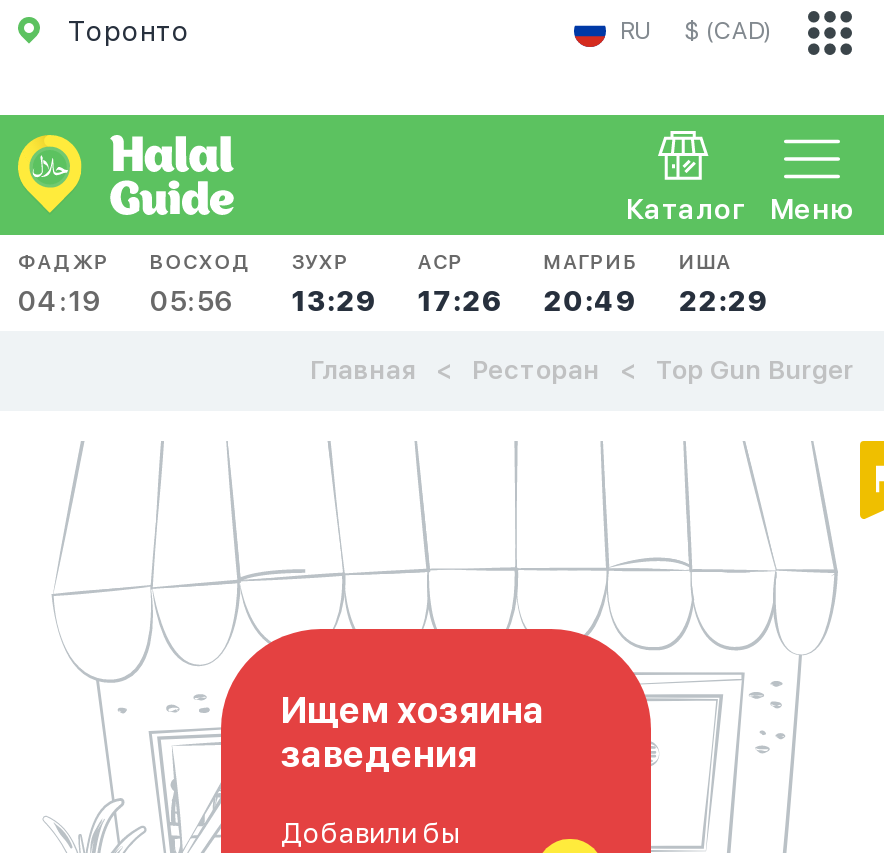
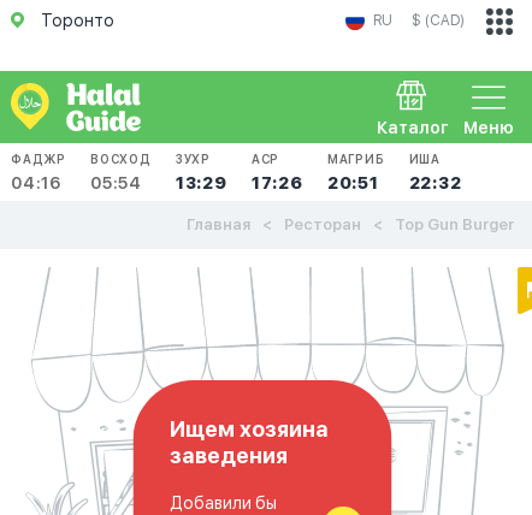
[18,285,102,317] 04:19 -> [11,173,61,193] 04:16
[150,285,234,317] 05:56 -> [90,173,142,193] 05:54
[544,285,638,317] 20:49 -> [327,173,379,193] 20:51
[679,285,769,317] 22:29 -> [409,173,462,193] 22:32

